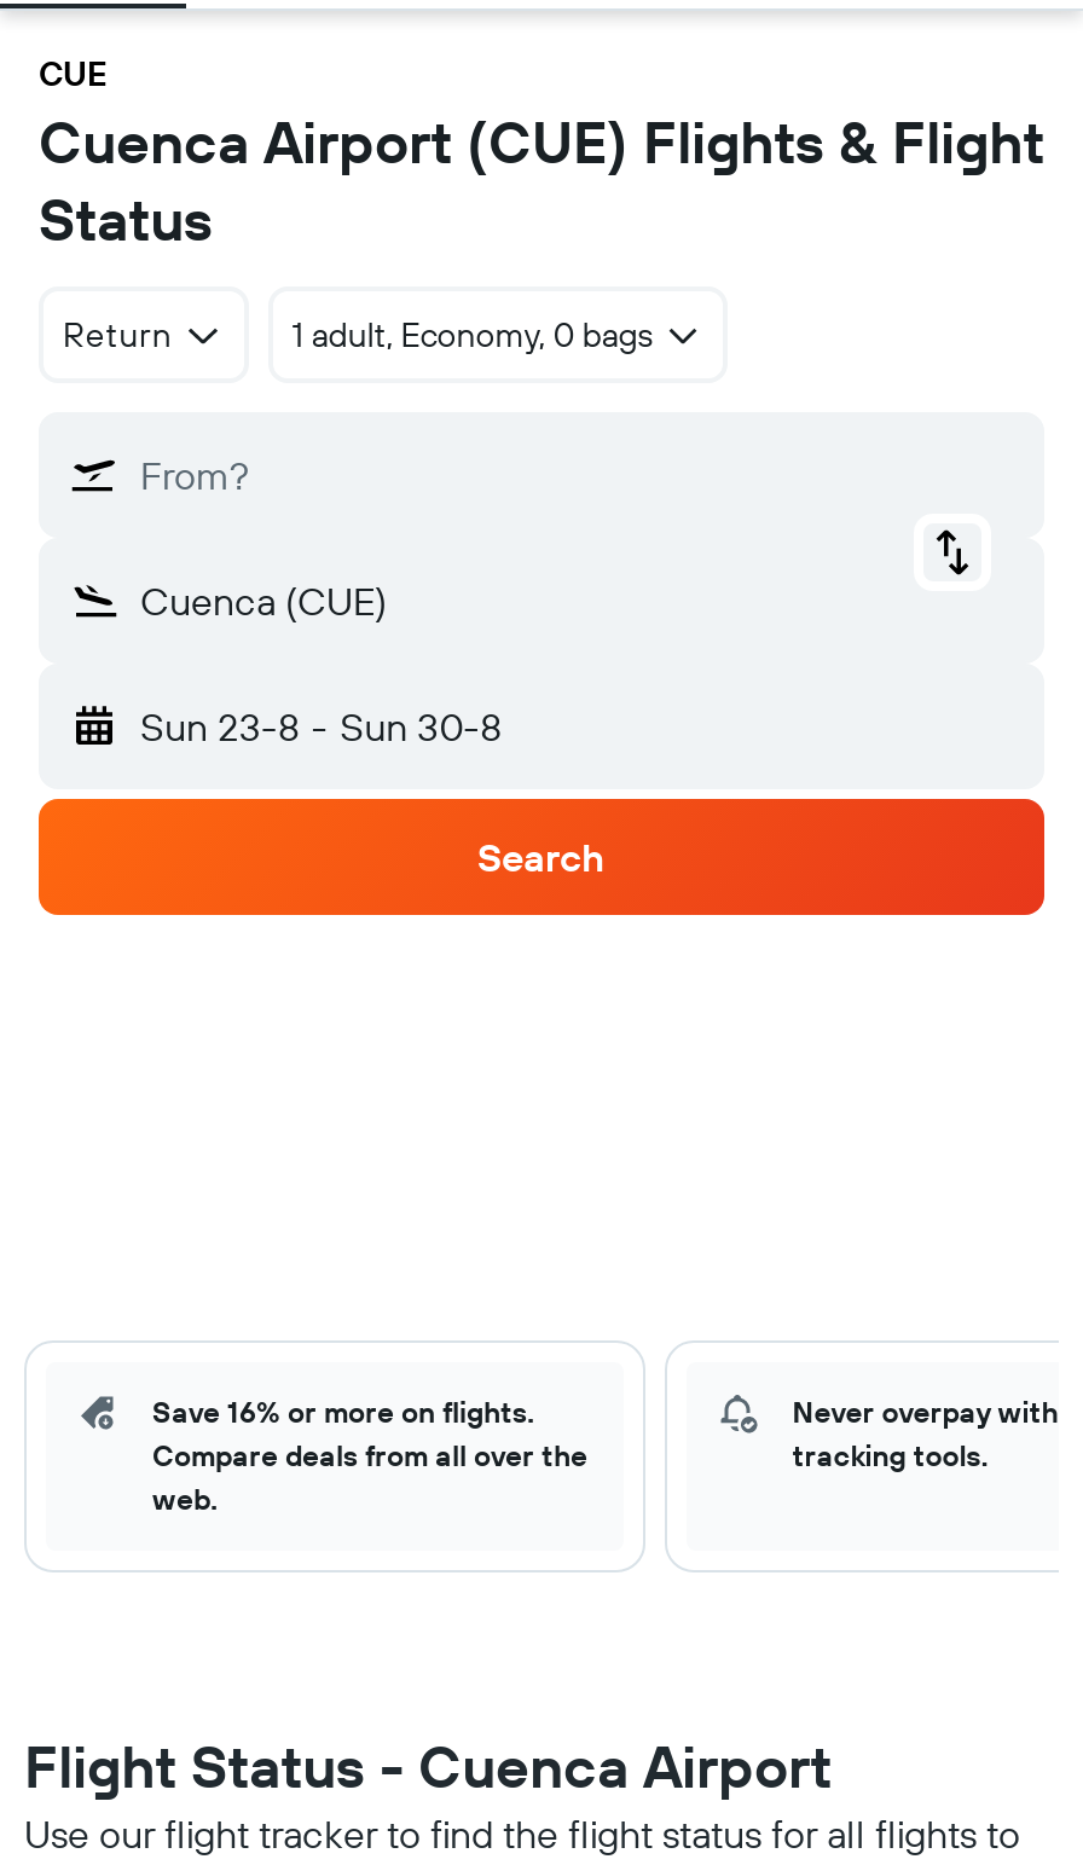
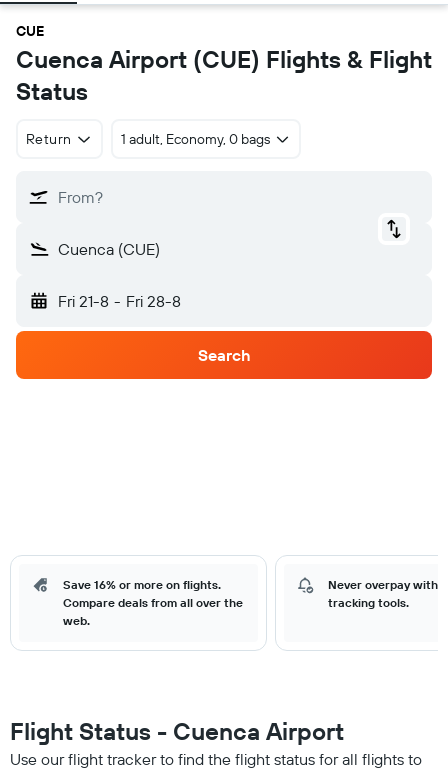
[140,702,502,751] Sun 23-8 - Sun 30-8 -> [58,291,181,311] Fri 21-8 - Fri 28-8

